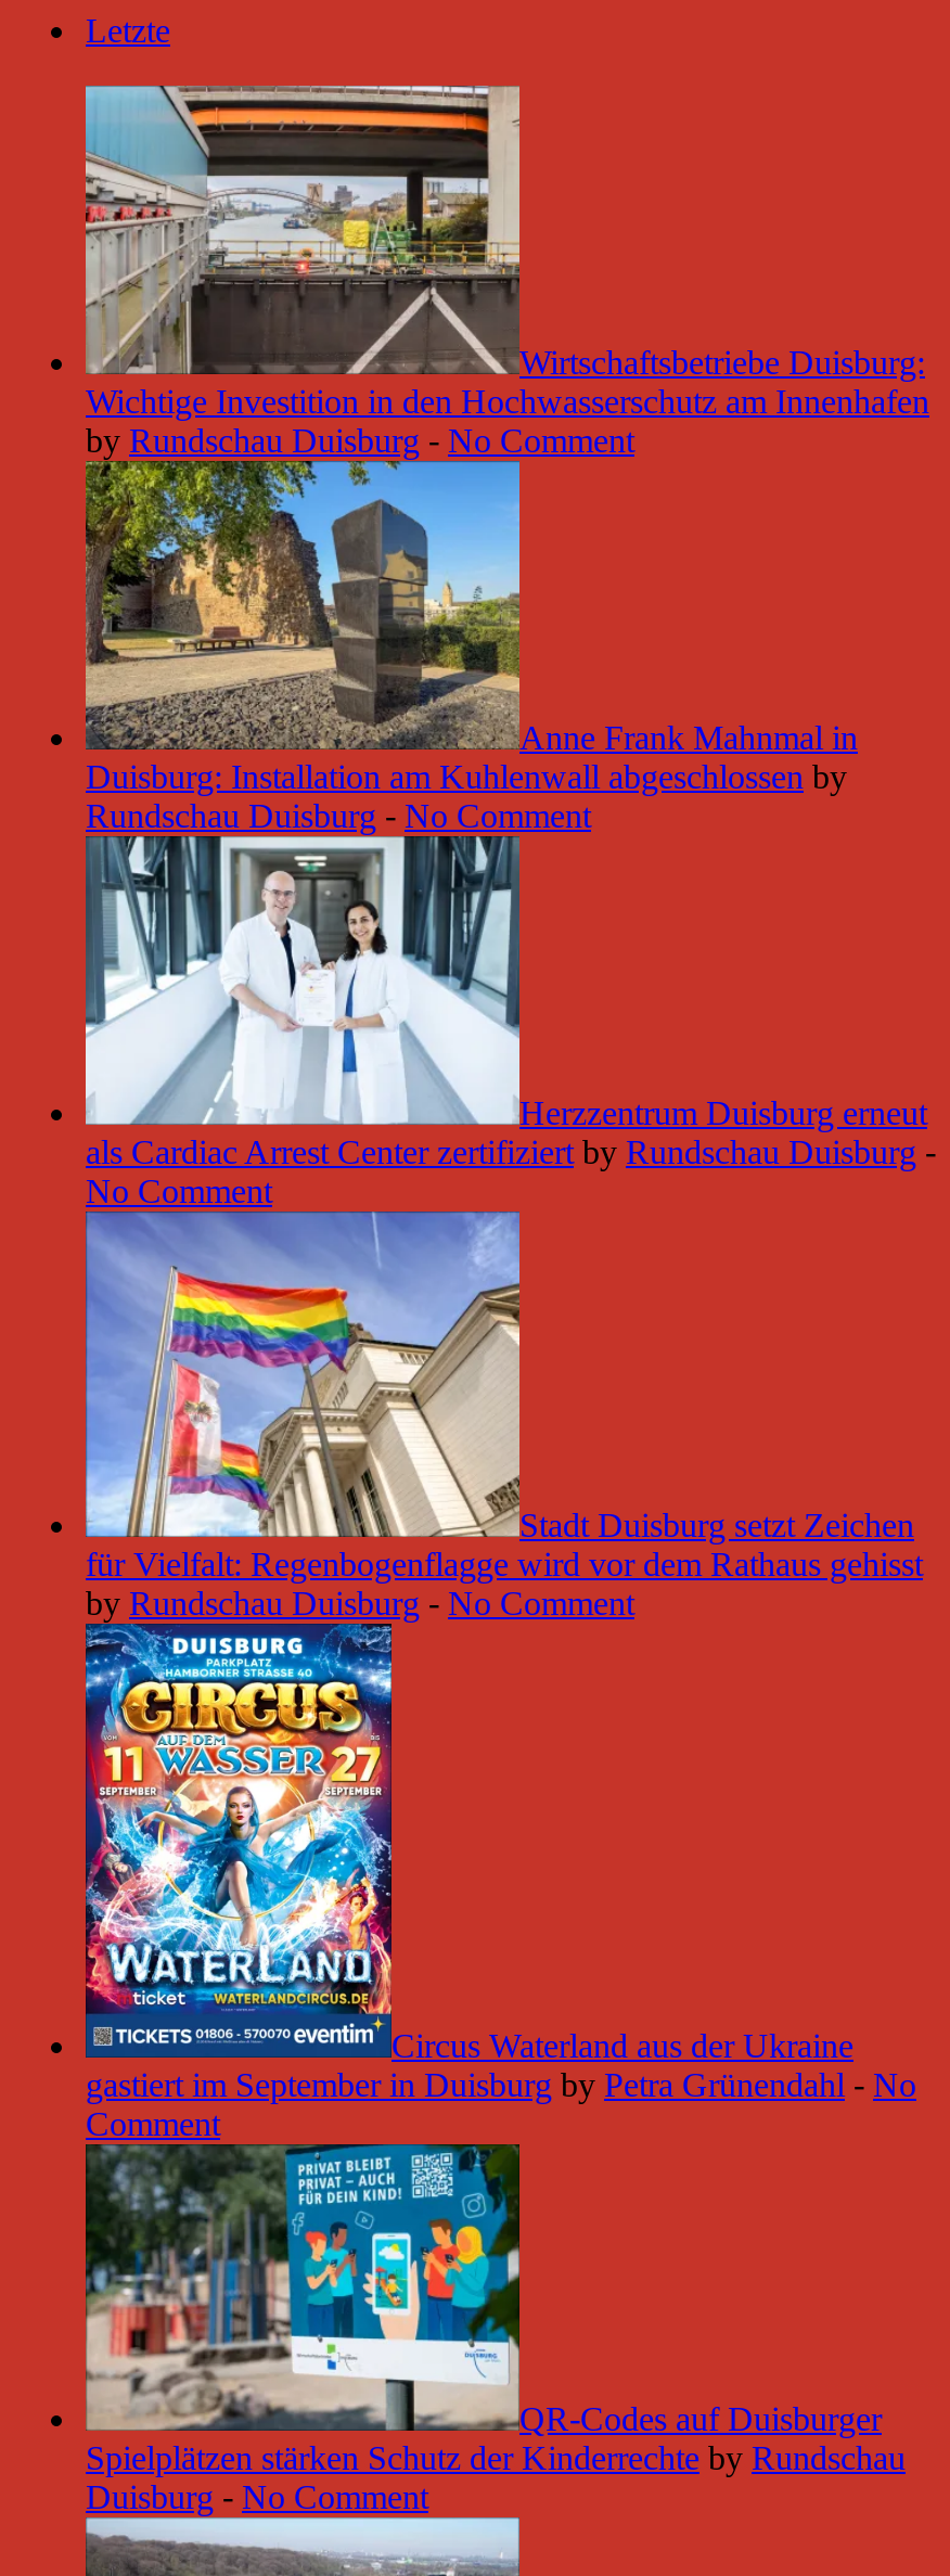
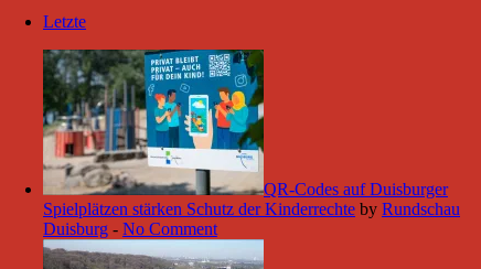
[84,84,929,458] [image] | Wirtschaftsbetriebe Duisburg: | Wichtige Investition in den Hochwasserschutz am Innenhafen | by Rundschau Duisburg - No Comment -> none
[84,474,858,834] [image] | Anne Frank Mahnmal in | Duisburg: Installation am Kuhlenwall abgeschlossen by | Rundschau Duisburg - No Comment -> none
[84,849,936,1209] [image] | Herzzentrum Duisburg erneut | als Cardiac Arrest Center zertifiziert by Rundschau Duisburg - | No Comment -> none
[84,1209,923,1621] [image] | Stadt Duisburg setzt Zeichen | für Vielfalt: Regenbogenflagge wird vor dem Rathaus gehisst | by Rundschau Duisburg - No Comment -> none
[84,1637,916,2142] [image] | Circus Waterland aus der Ukraine | gastiert im September in Duisburg by Petra Grünendahl - No | Comment -> none

